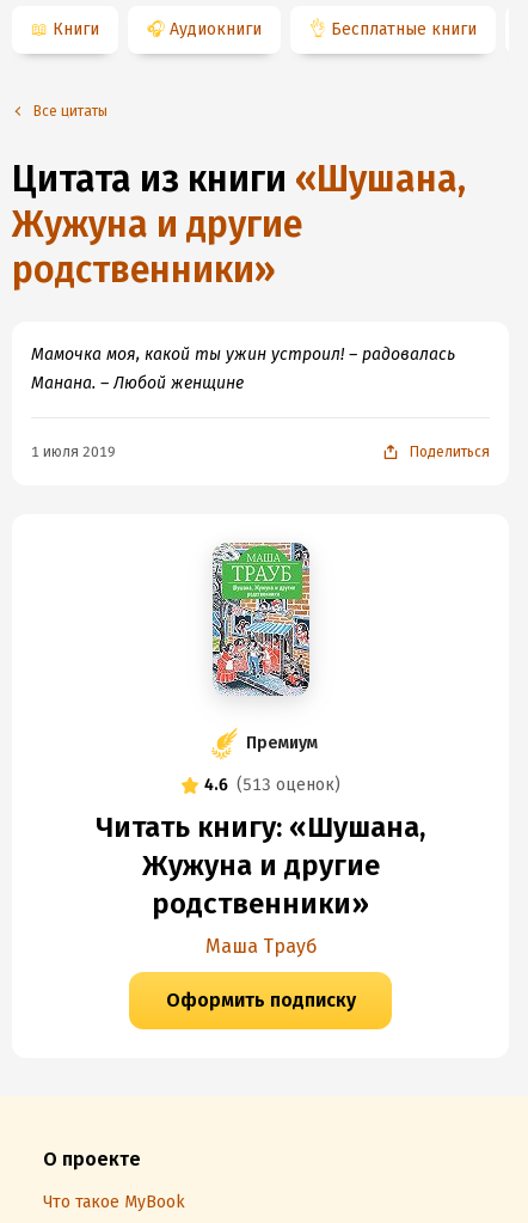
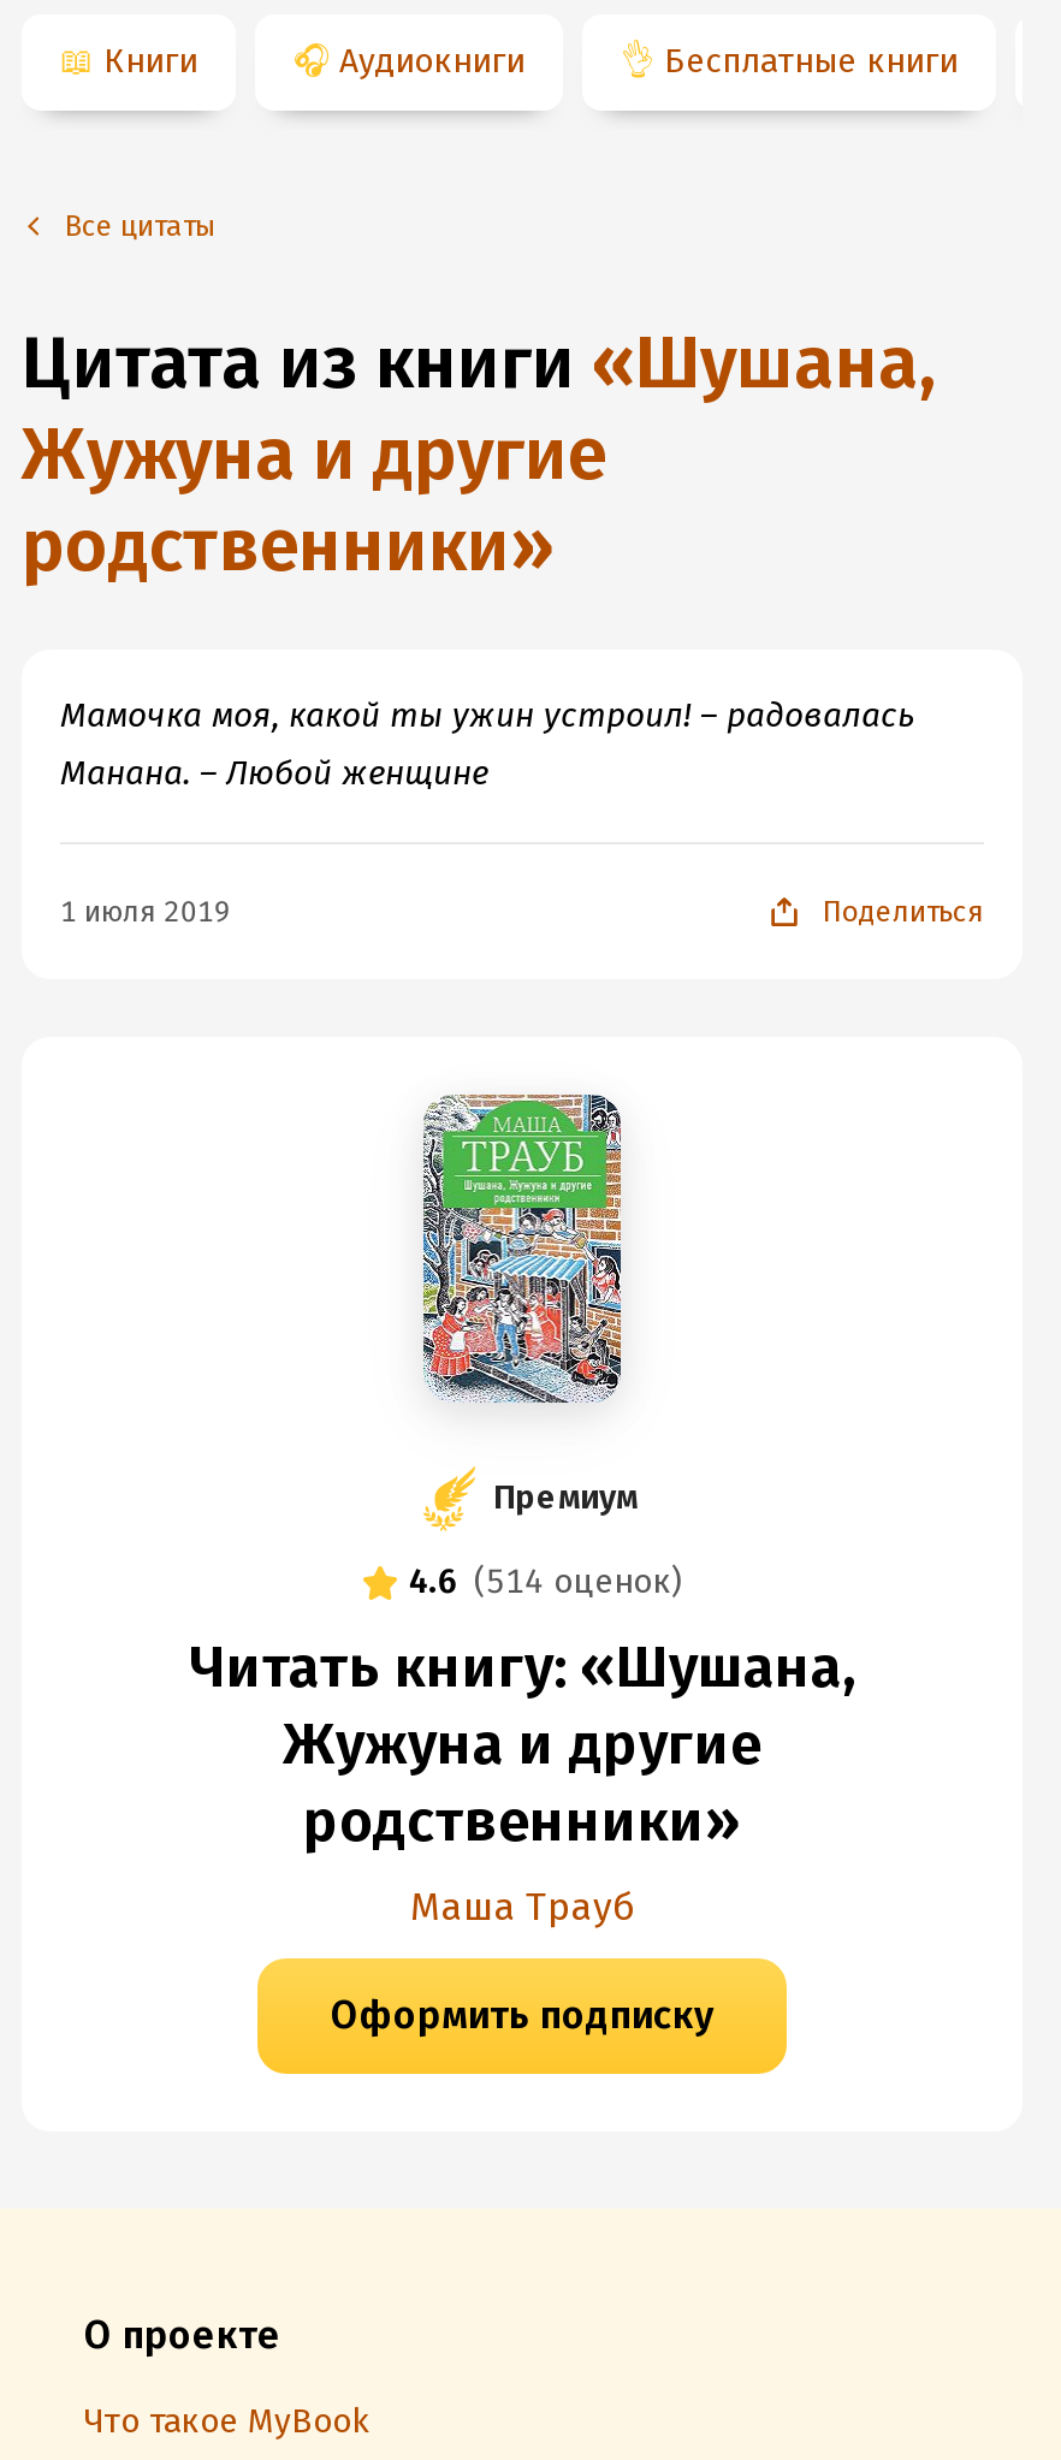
[204,775,340,795] 4.6 (513 оценок) -> [409,1561,683,1602] 4.6 (514 оценок)

